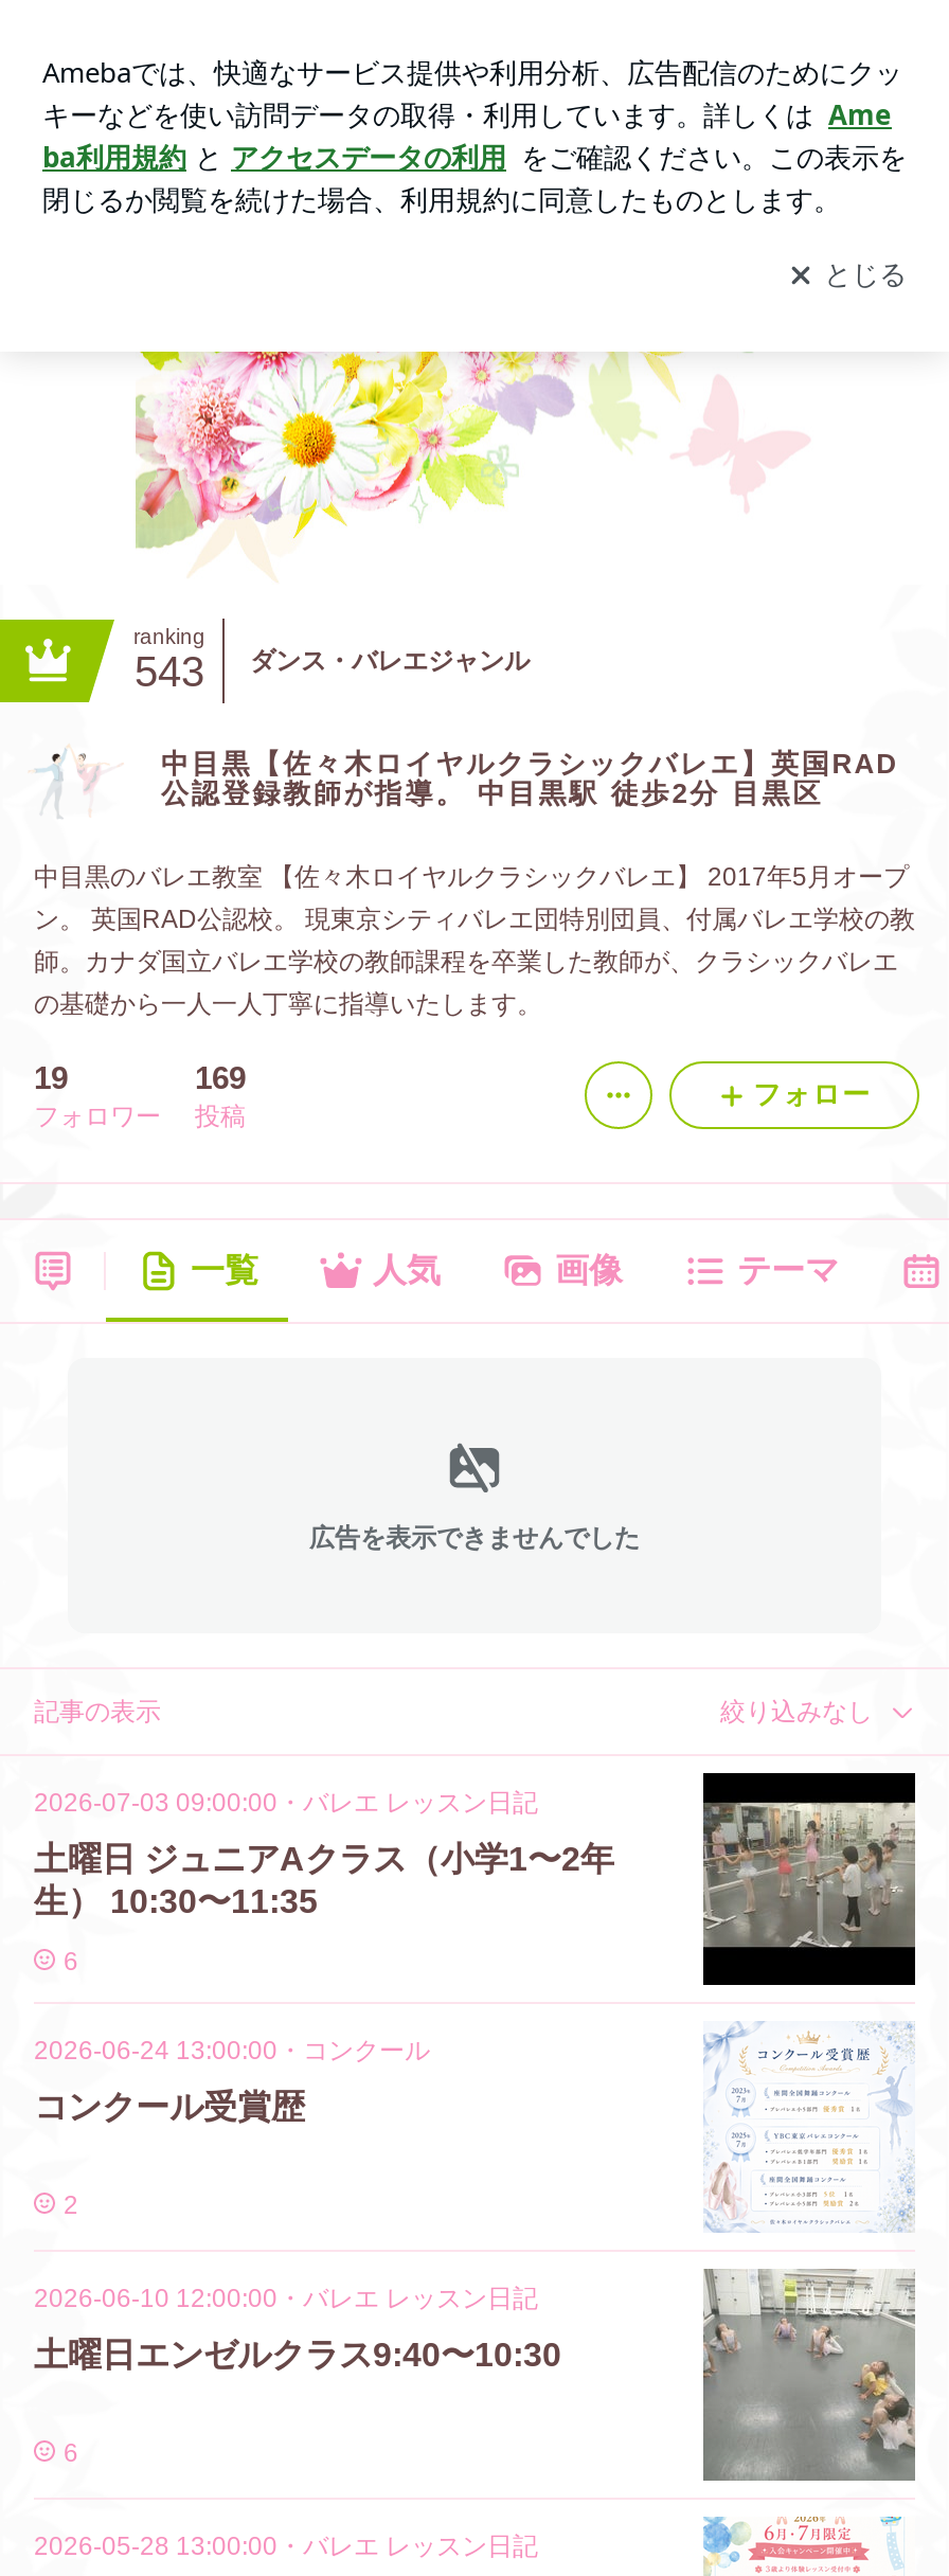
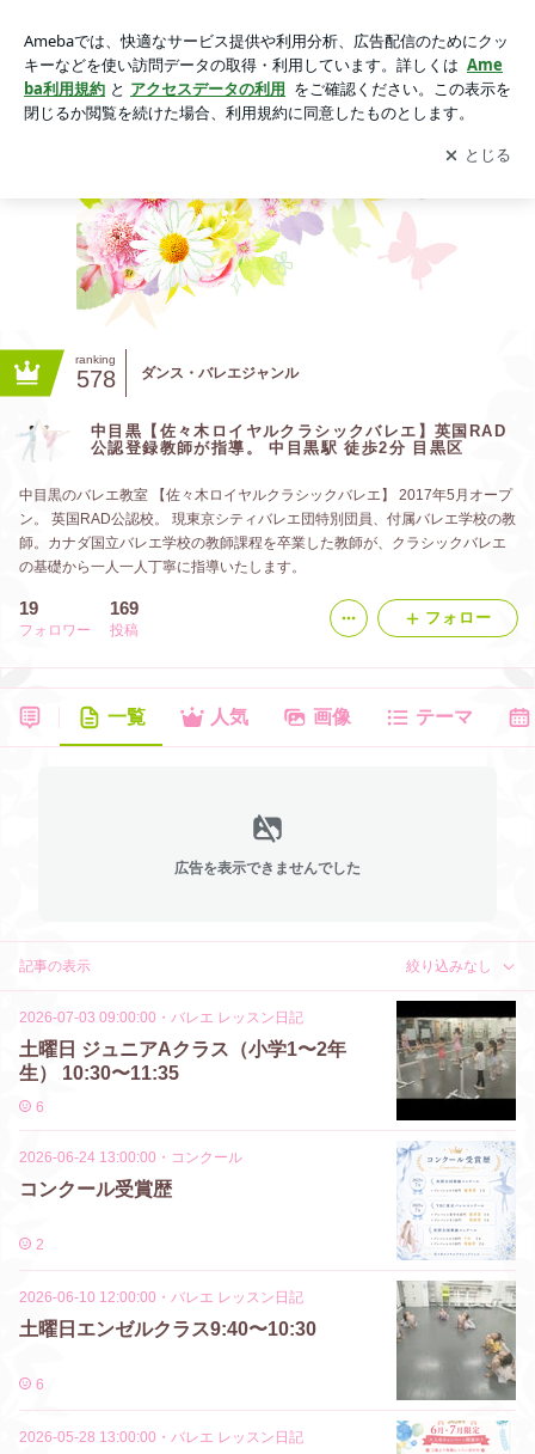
[135,645,530,695] 543 ダンス・バレエジャンル -> [76,364,299,392] 578 ダンス・バレエジャンル

